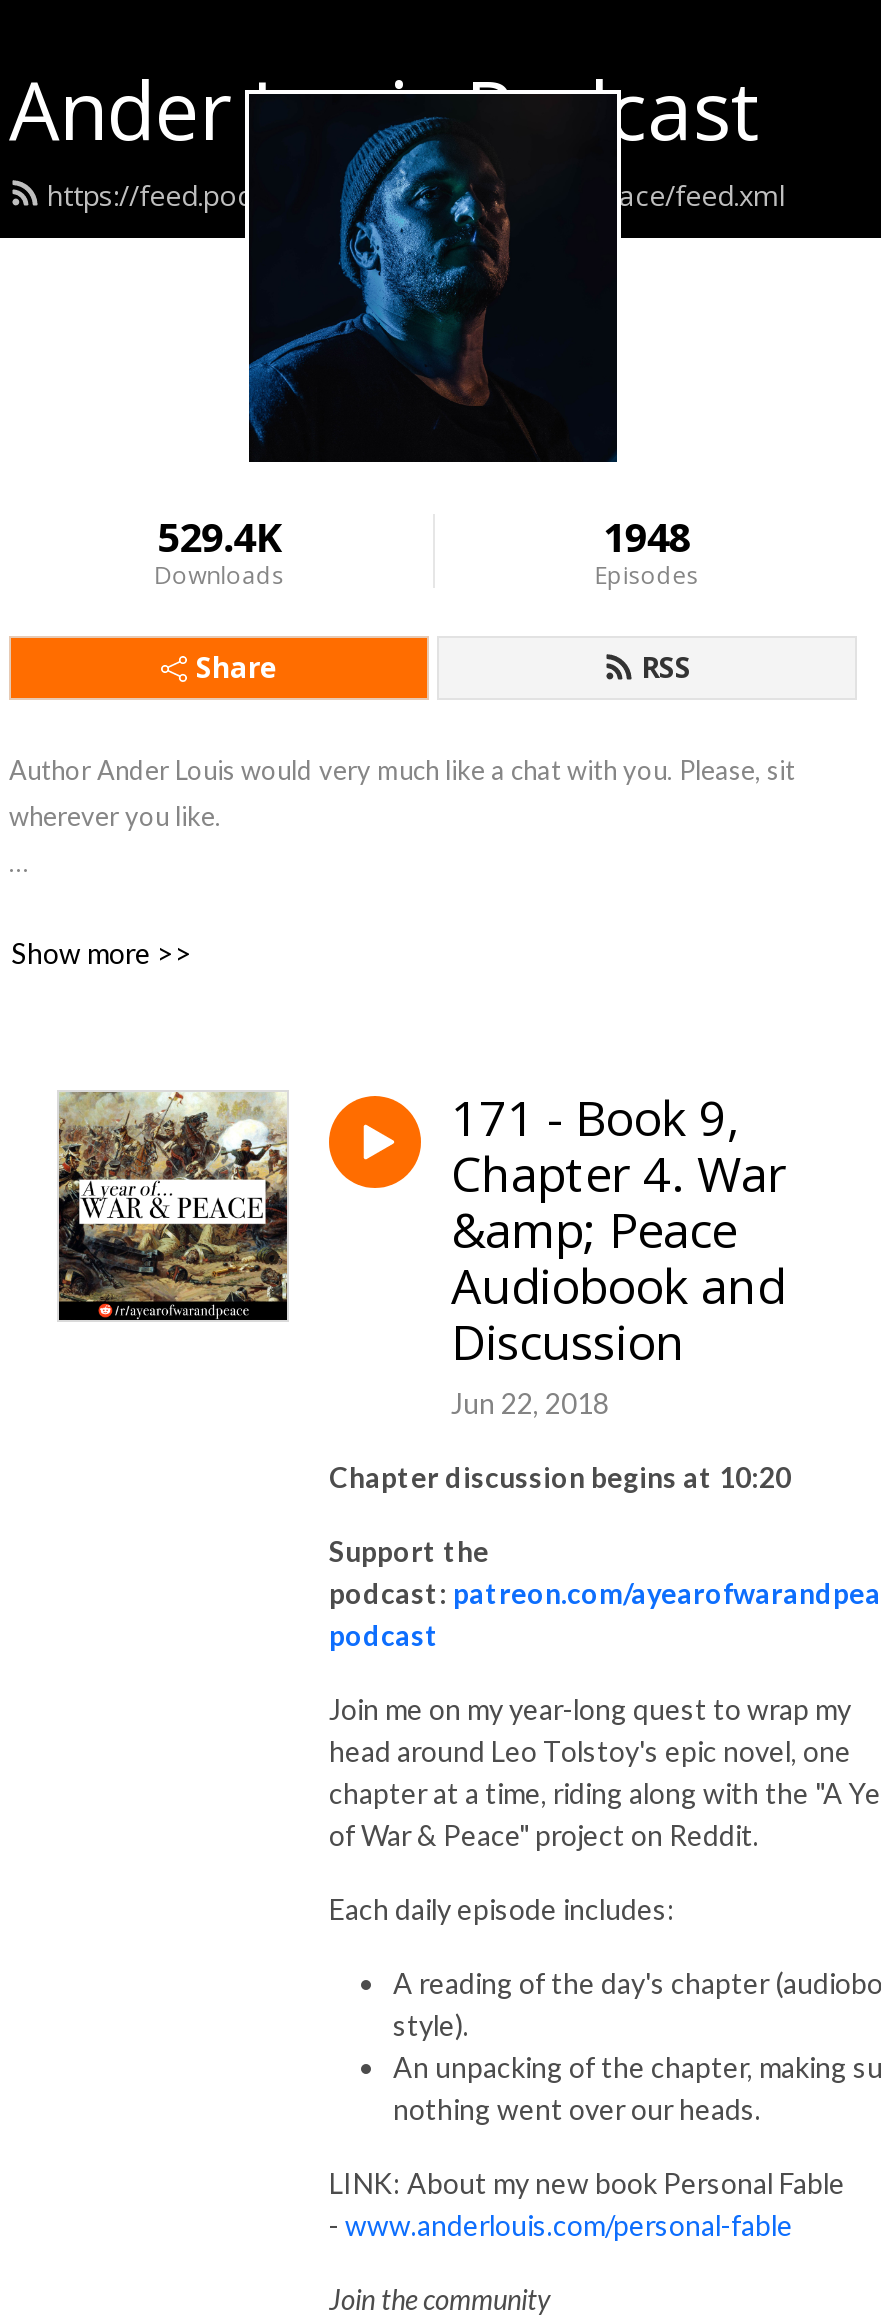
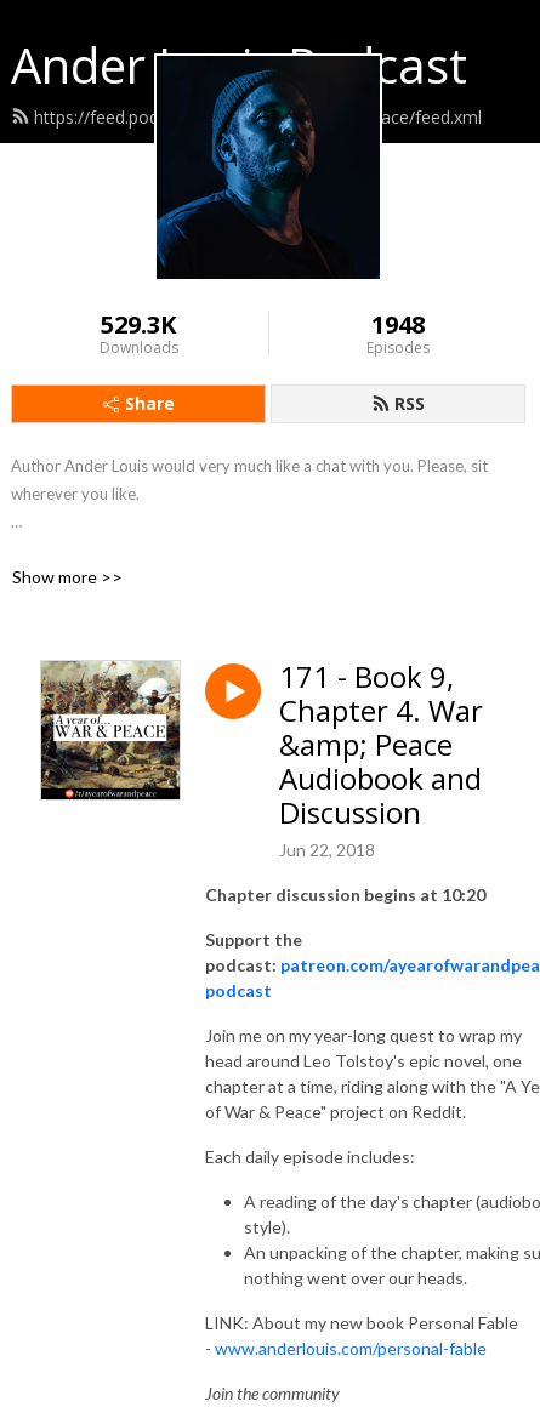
[157,510,281,564] 529.4K -> [101,308,176,341] 529.3K

